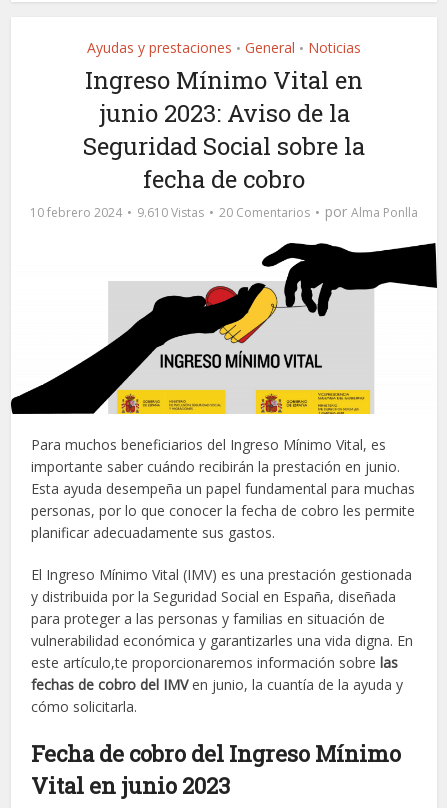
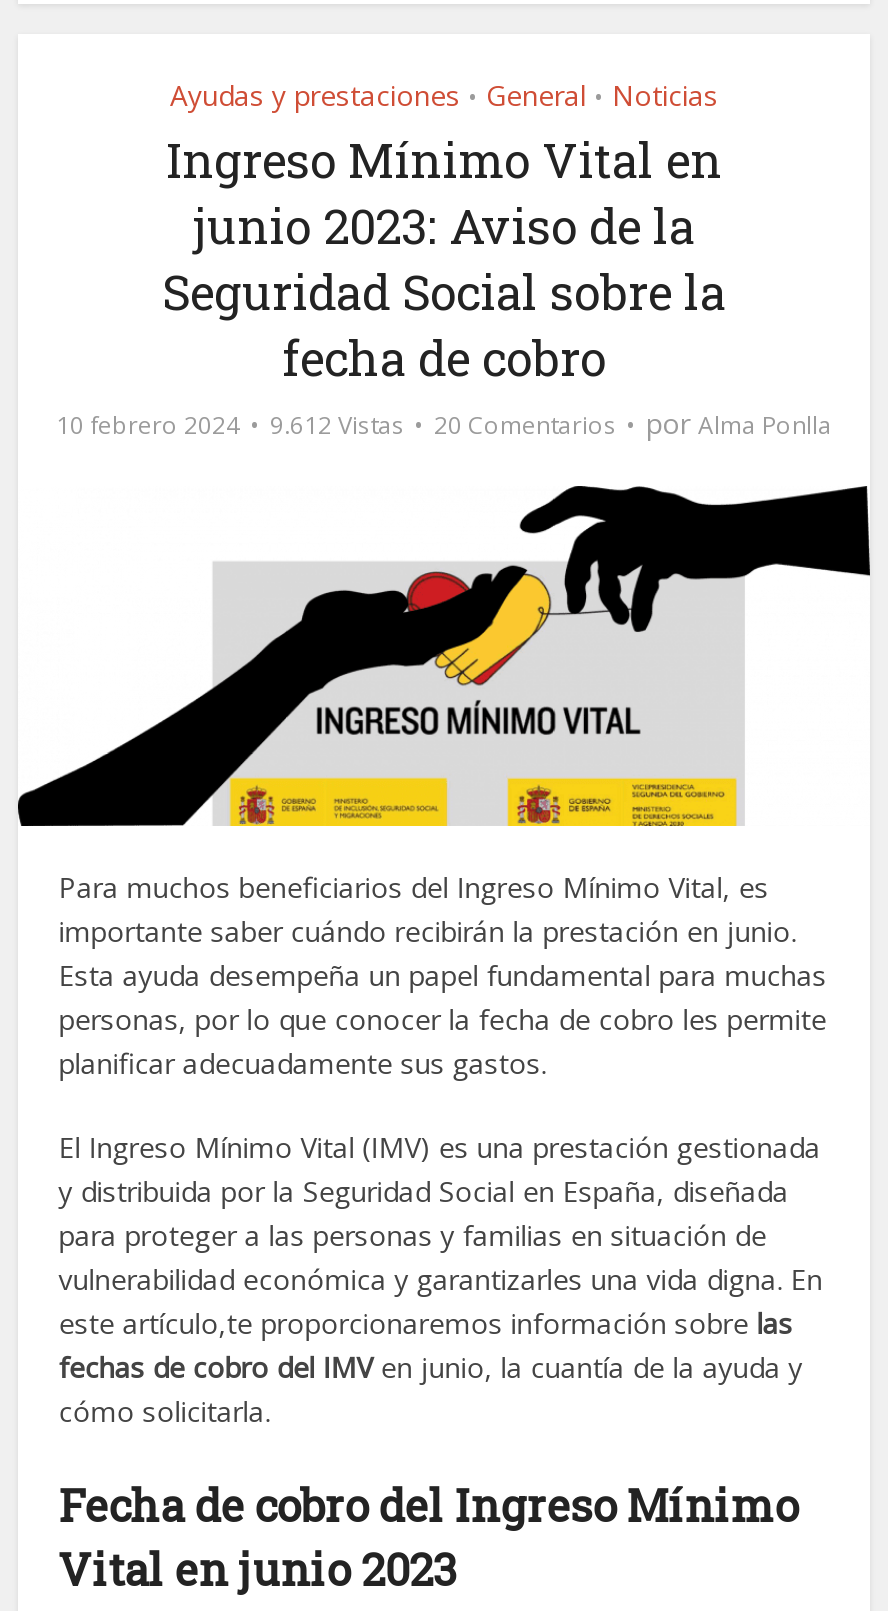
[30,202,418,221] 10 febrero 2024 9.610 Vistas 20 Comentarios por Alma Ponlla -> [56,404,832,442] 10 febrero 2024 9.612 Vistas 20 Comentarios por Alma Ponlla

